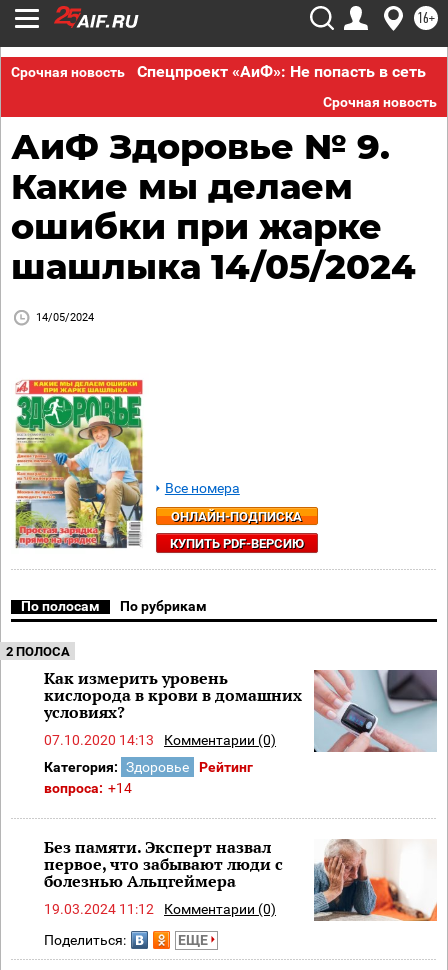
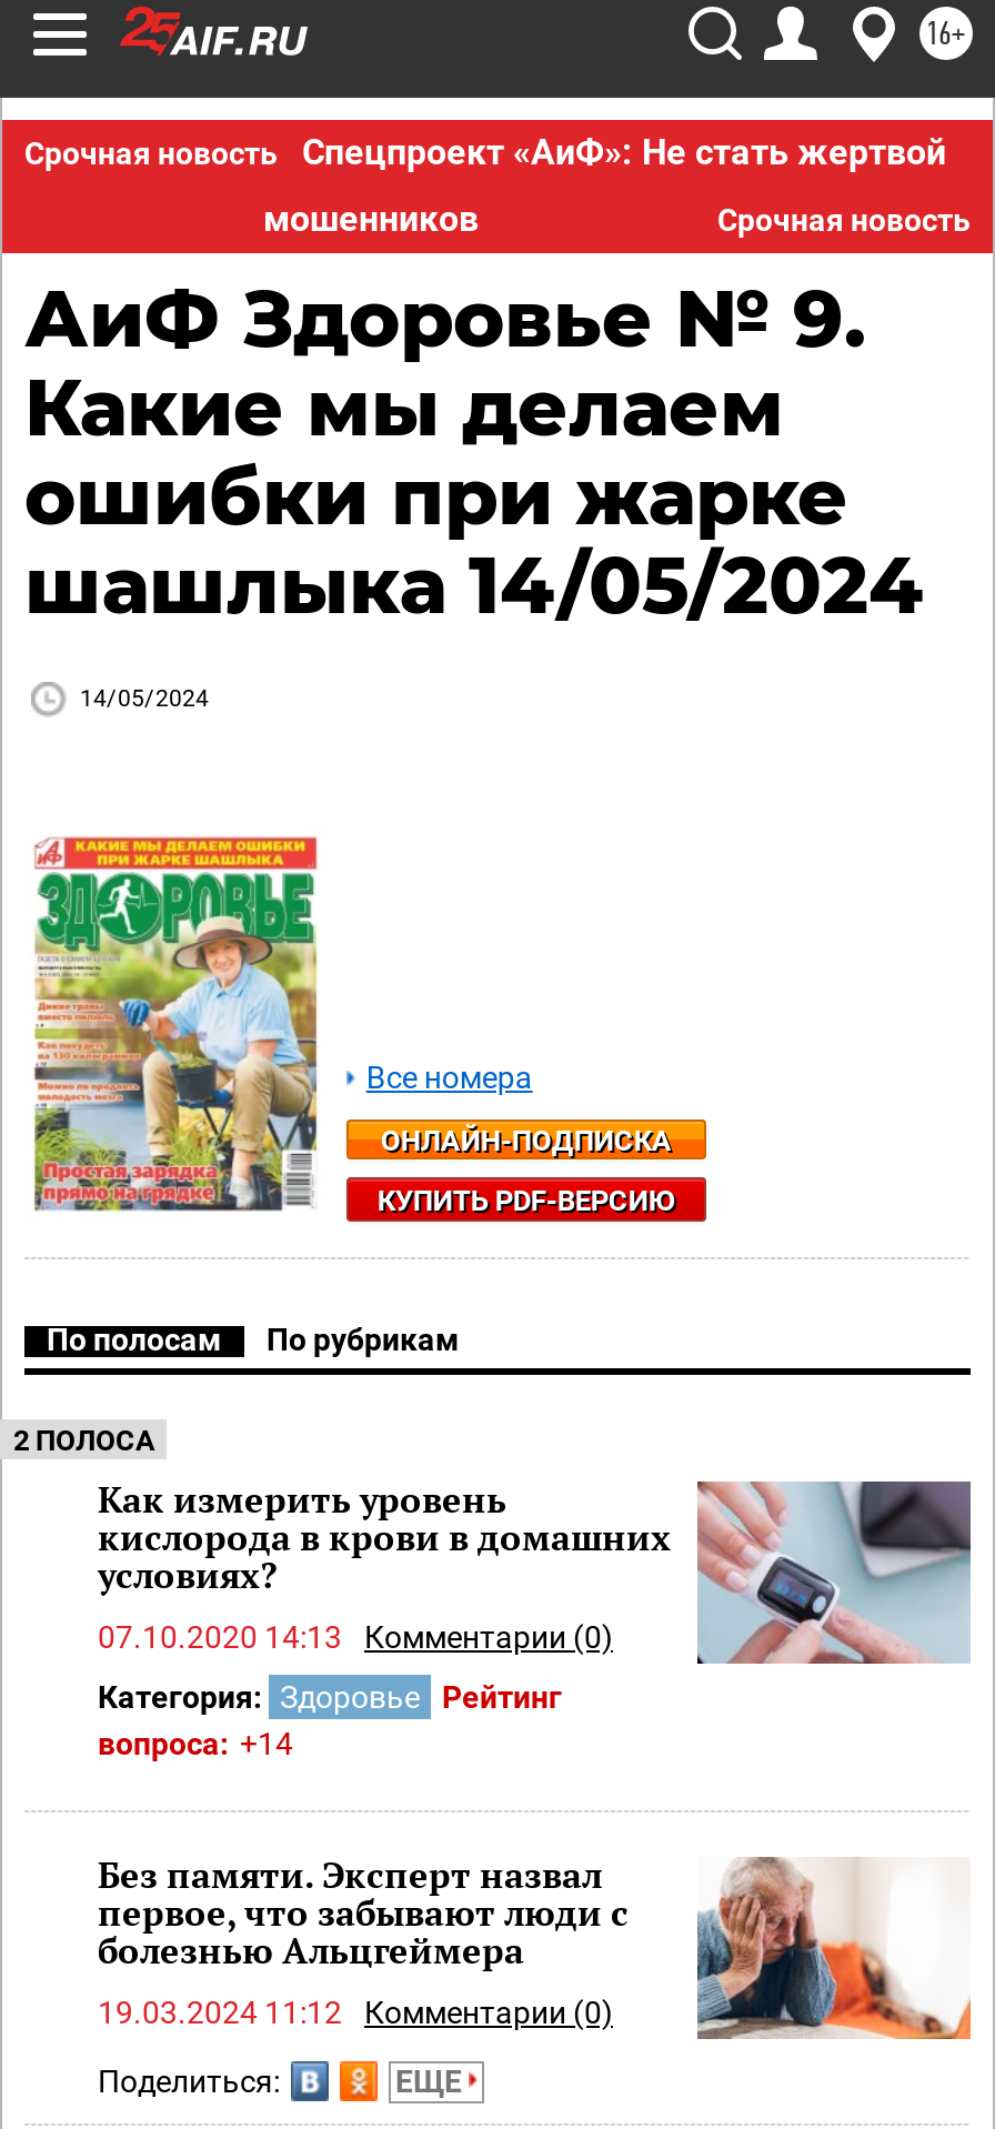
[136,62,425,81] Спецпроект «АиФ»: Не попасть в сеть -> [263,131,946,240] Спецпроект «АиФ»: Не стать жертвой | мошенников

